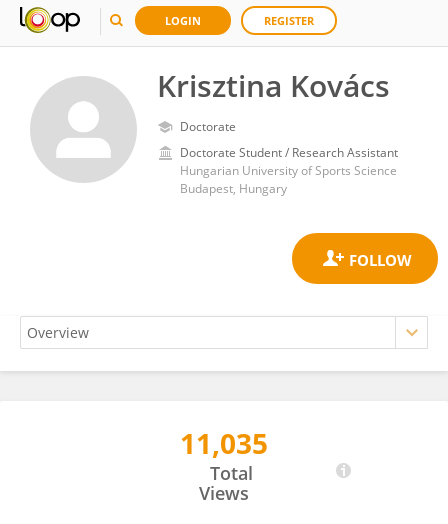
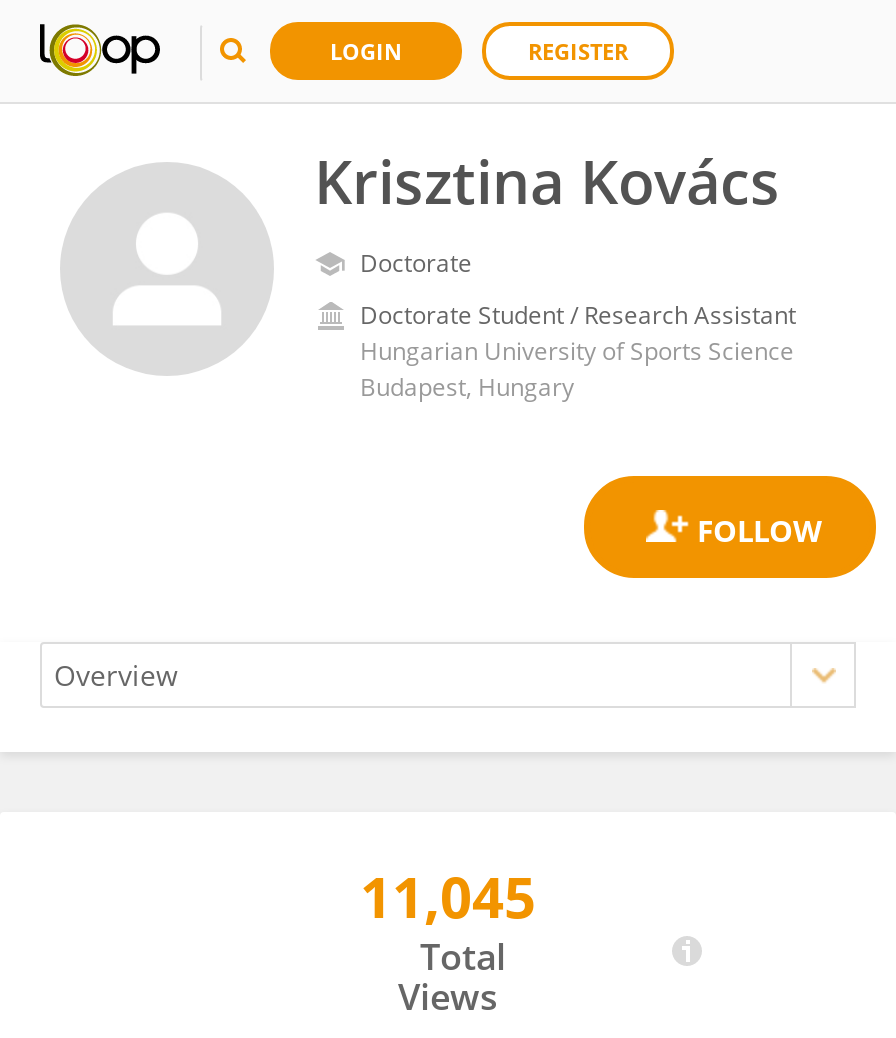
[180,424,268,462] 11,035 -> [360,858,536,934] 11,045

